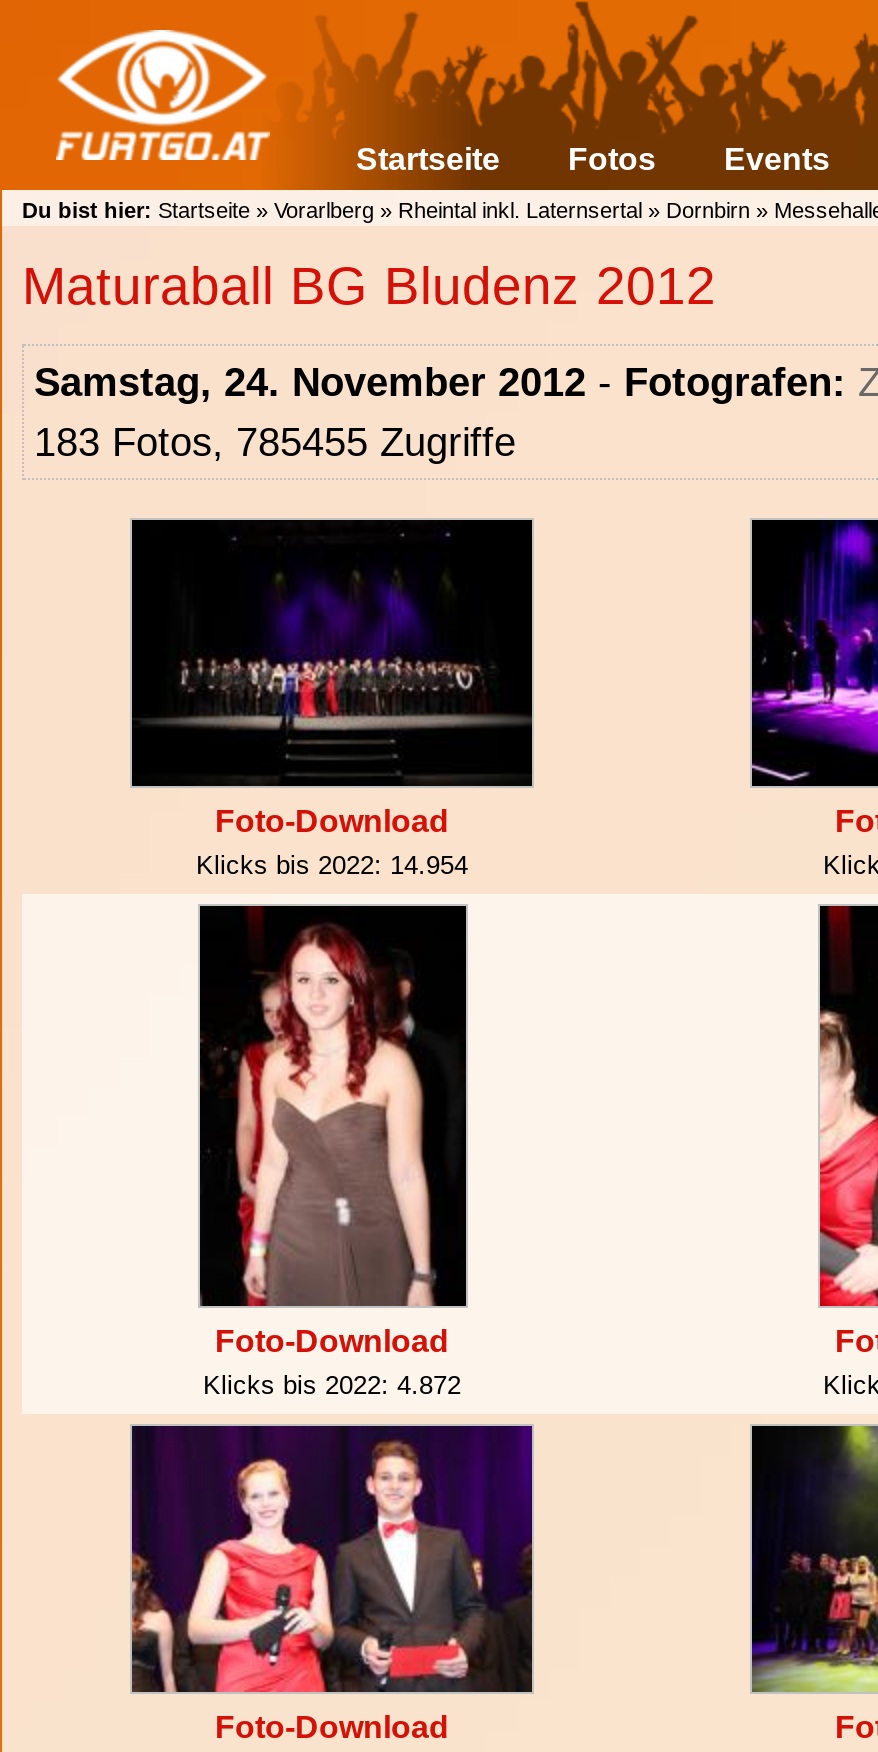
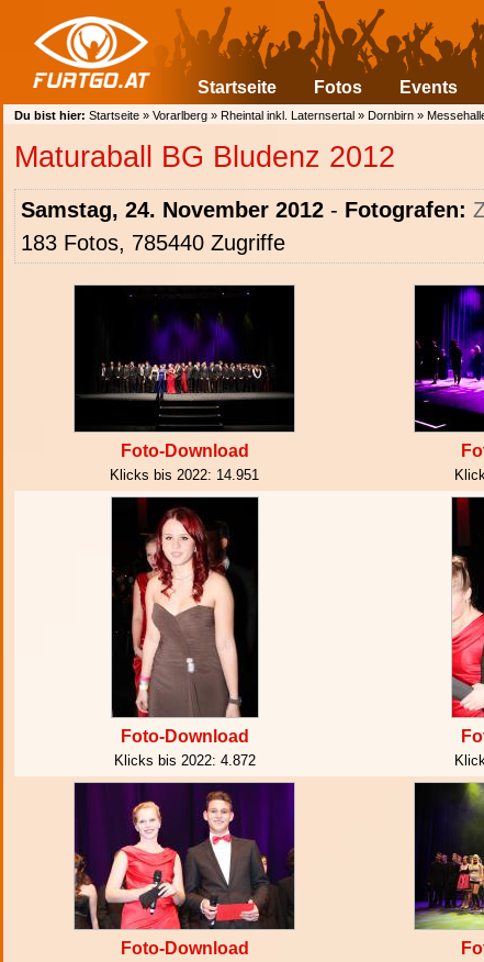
[34,420,516,464] 183 Fotos, 785455 Zugriffe -> [21,231,285,255] 183 Fotos, 785440 Zugriffe
[196,850,468,880] Klicks bis 2022: 14.954 -> [110,467,259,483] Klicks bis 2022: 14.951

